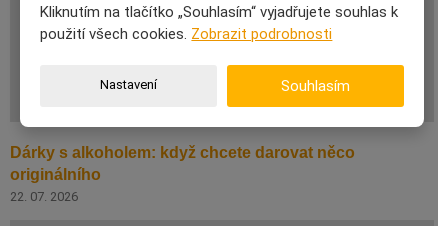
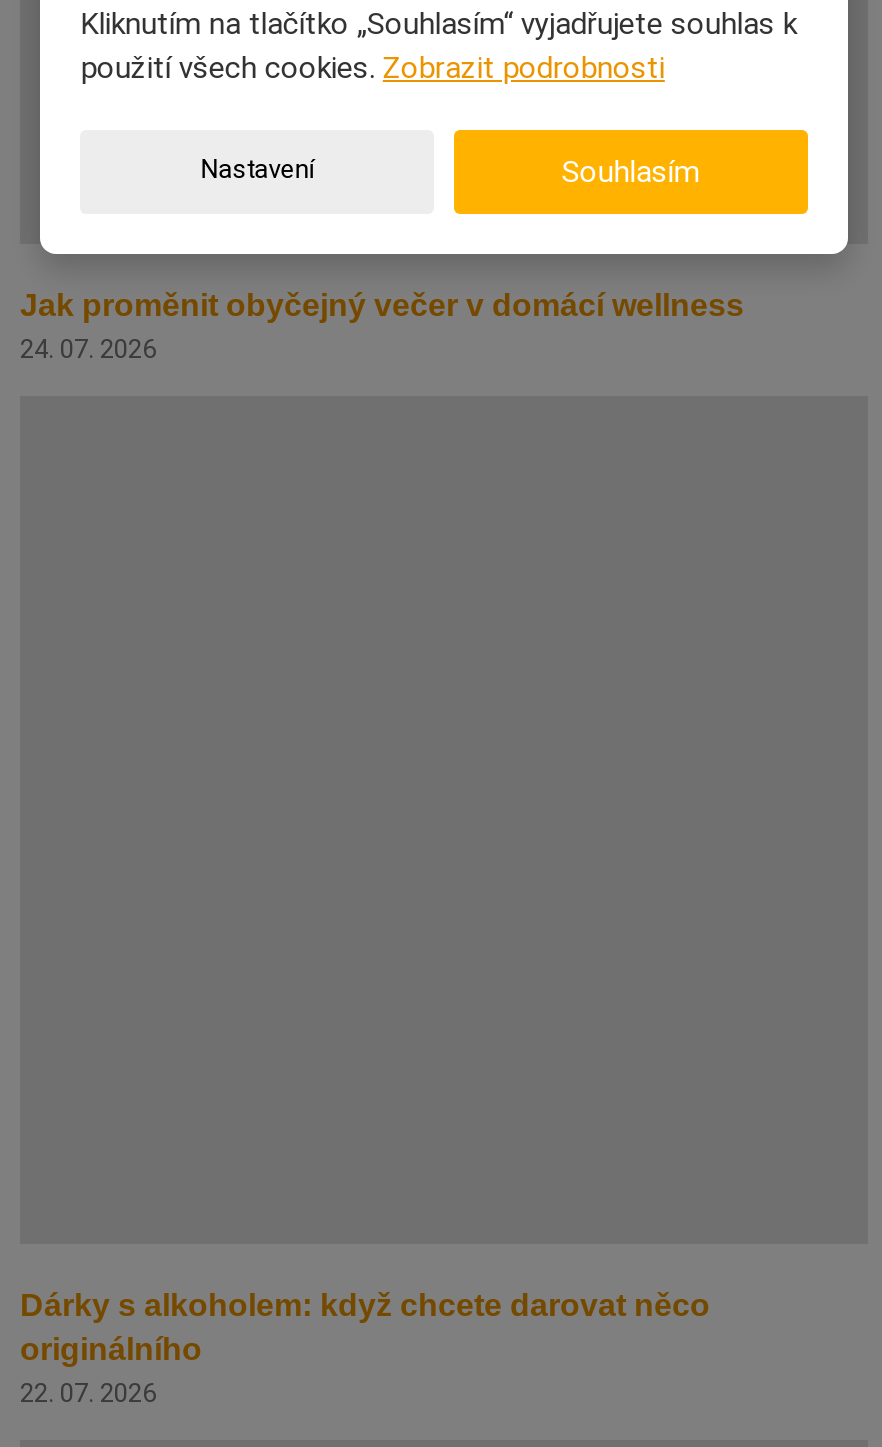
none -> [20,288,744,364] Jak proměnit obyčejný večer v domácí wellness | 24. 07. 2026

